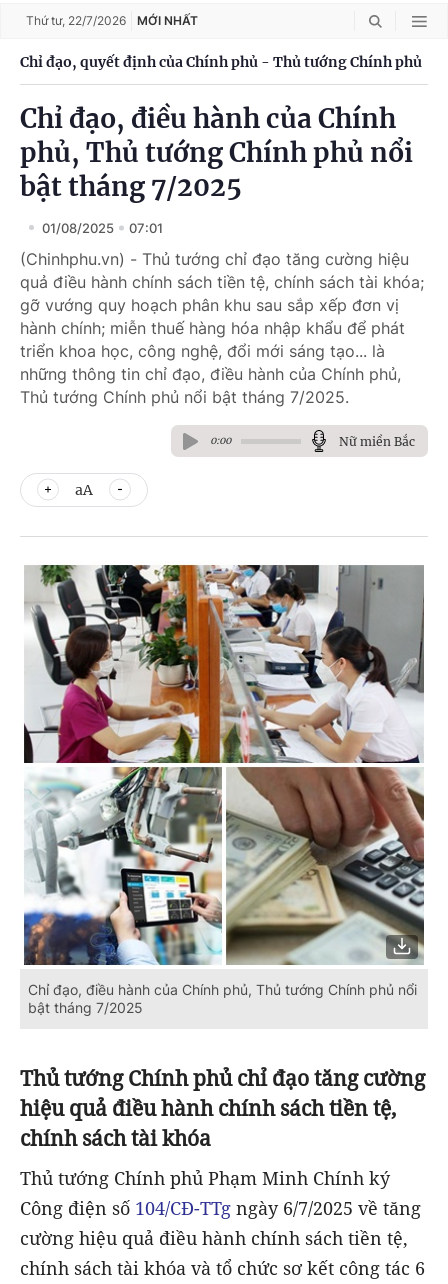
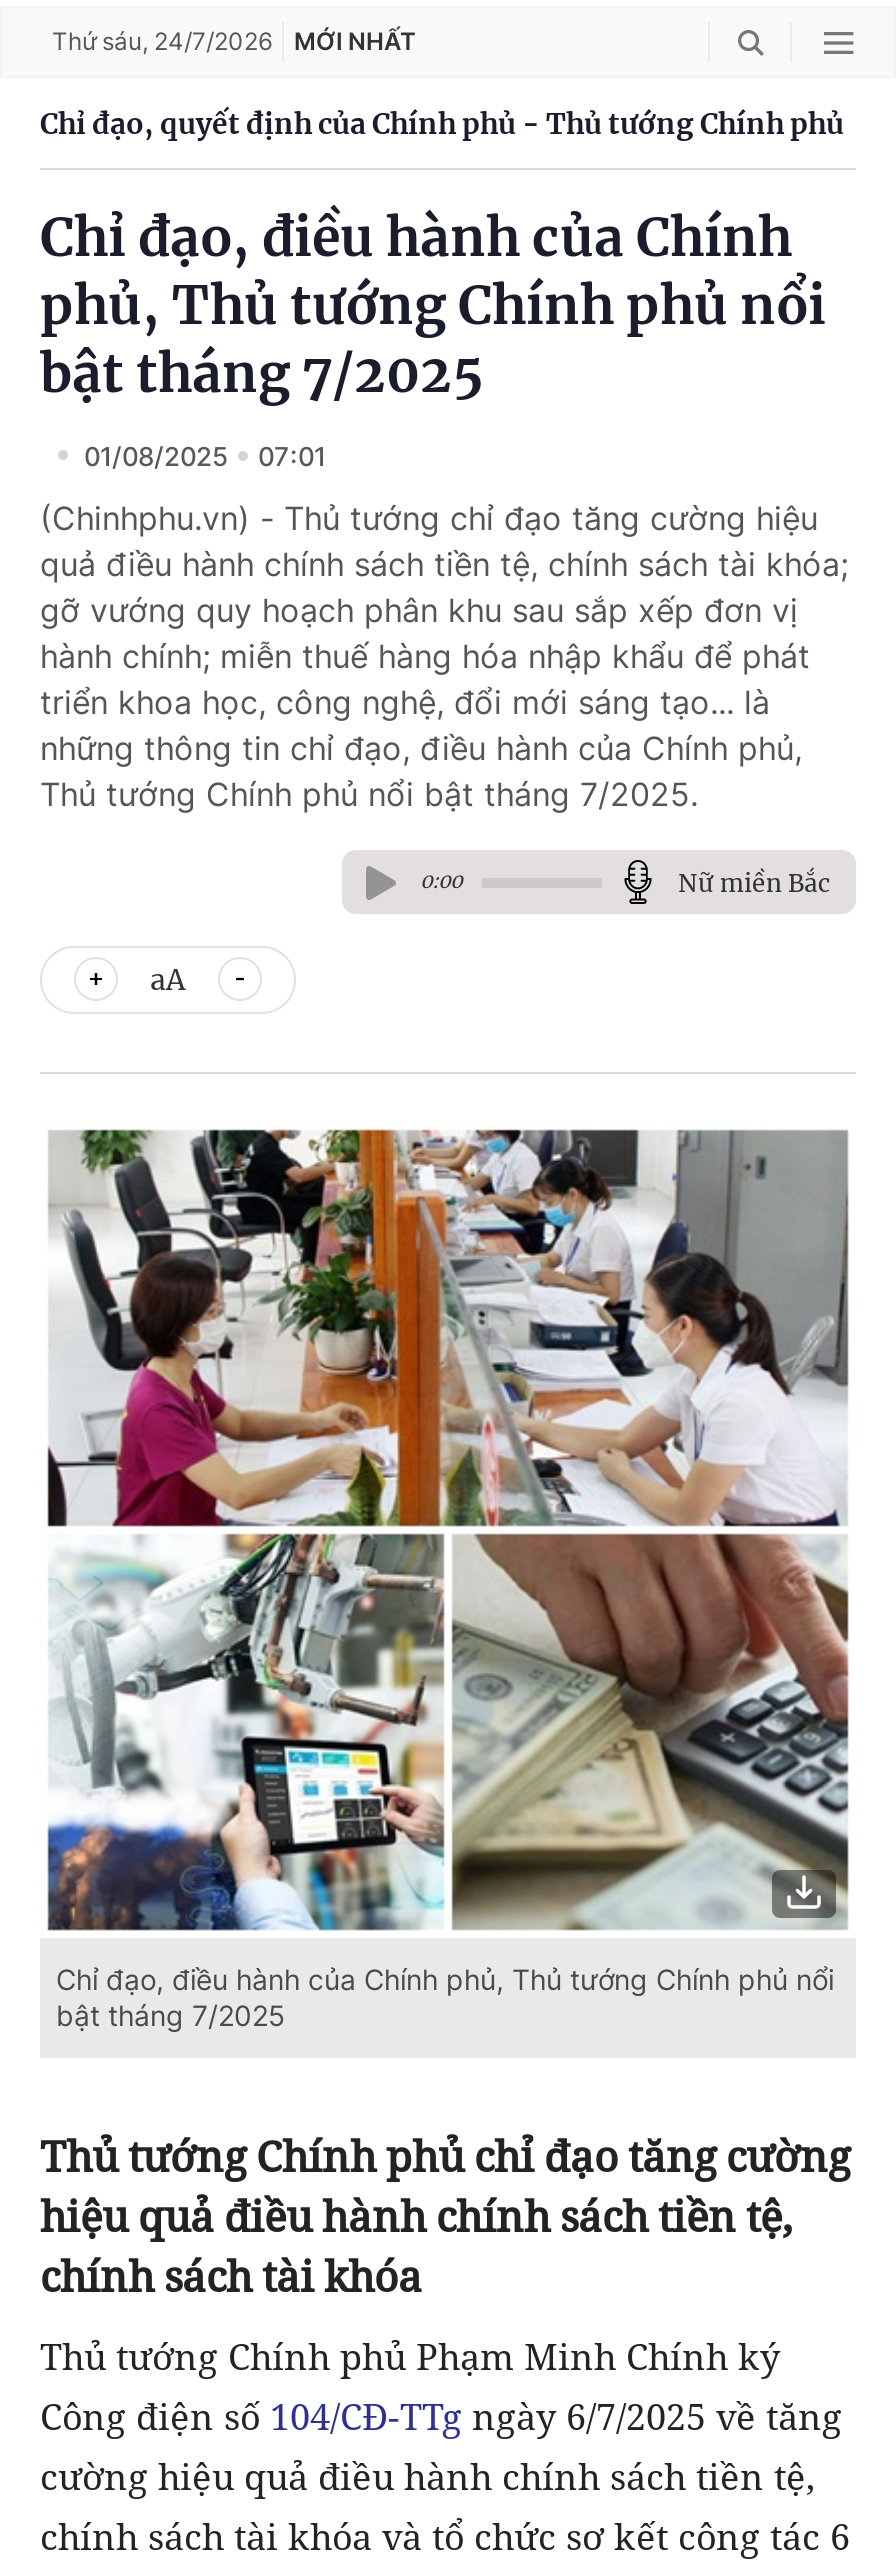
[26,13,198,28] Thứ tư, 22/7/2026 MỚI NHẤT -> [52,26,416,56] Thứ sáu, 24/7/2026 MỚI NHẤT

